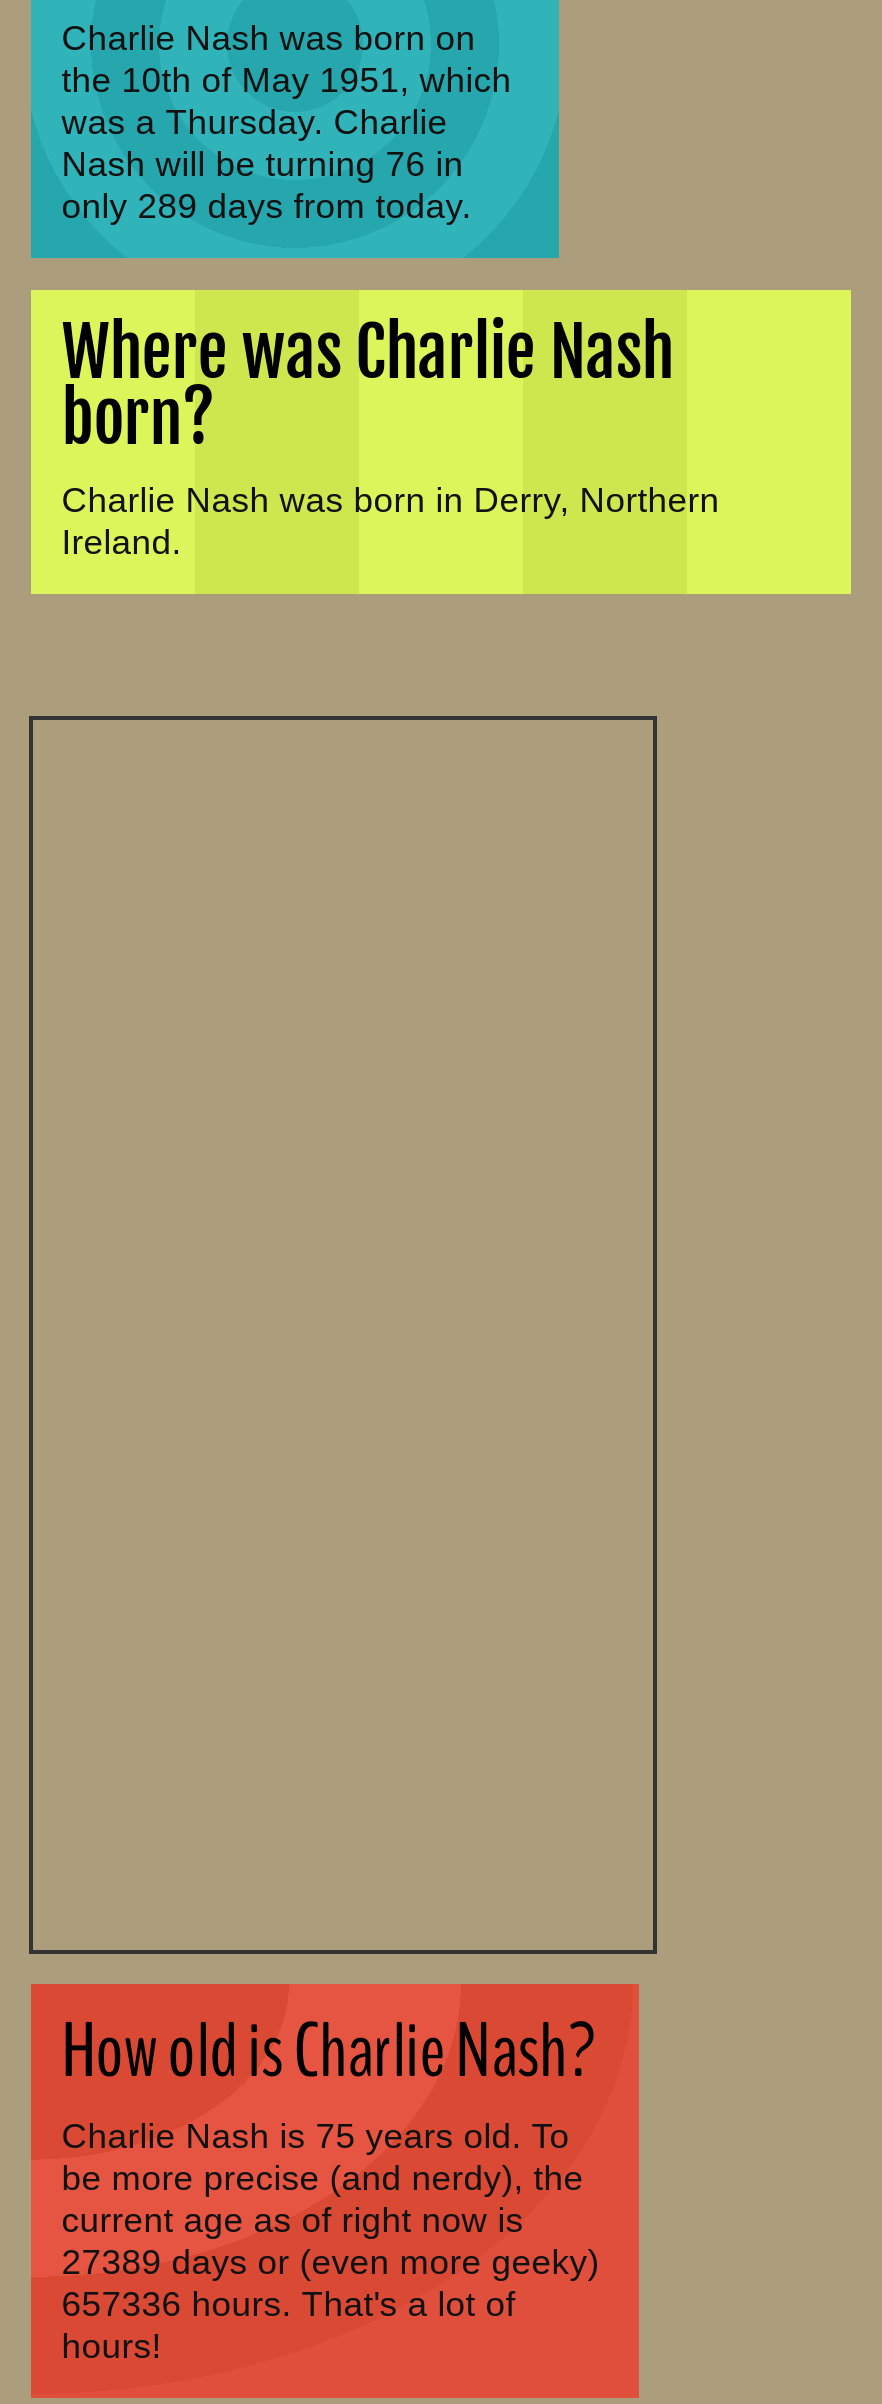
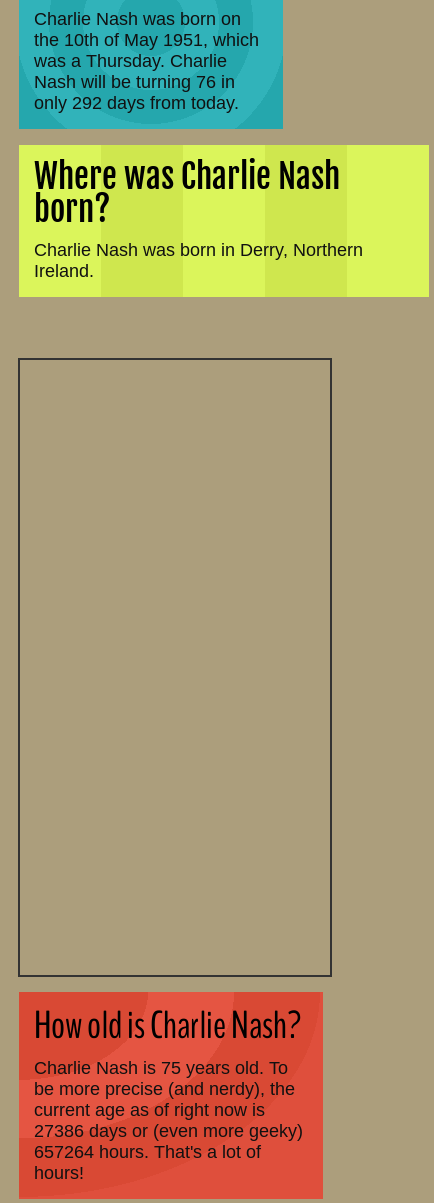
[61,186,471,226] only 289 days from today. -> [34,93,239,113] only 292 days from today.
[61,2243,599,2283] 27389 days or (even more geeky) -> [34,1121,303,1141] 27386 days or (even more geeky)
[61,2285,515,2325] 657336 hours. That's a lot of -> [34,1142,261,1162] 657264 hours. That's a lot of

